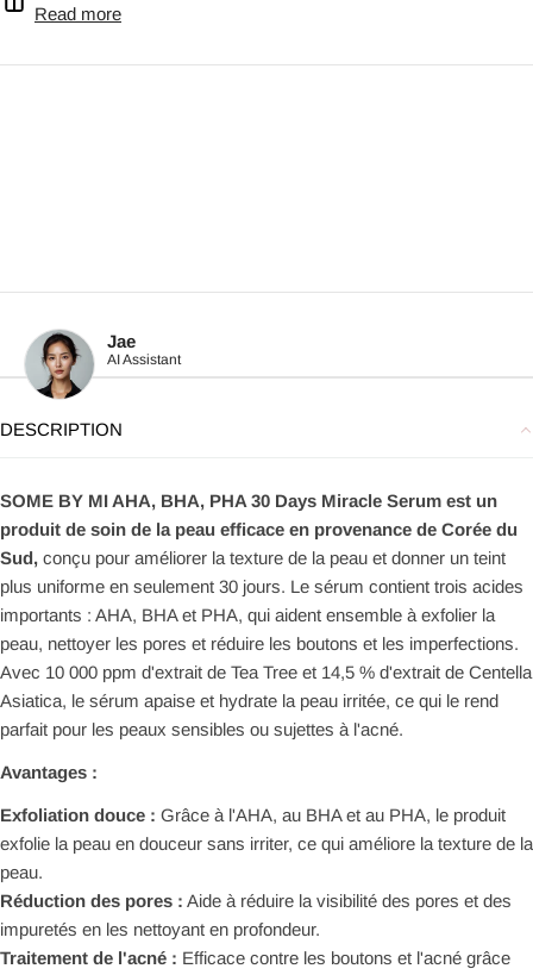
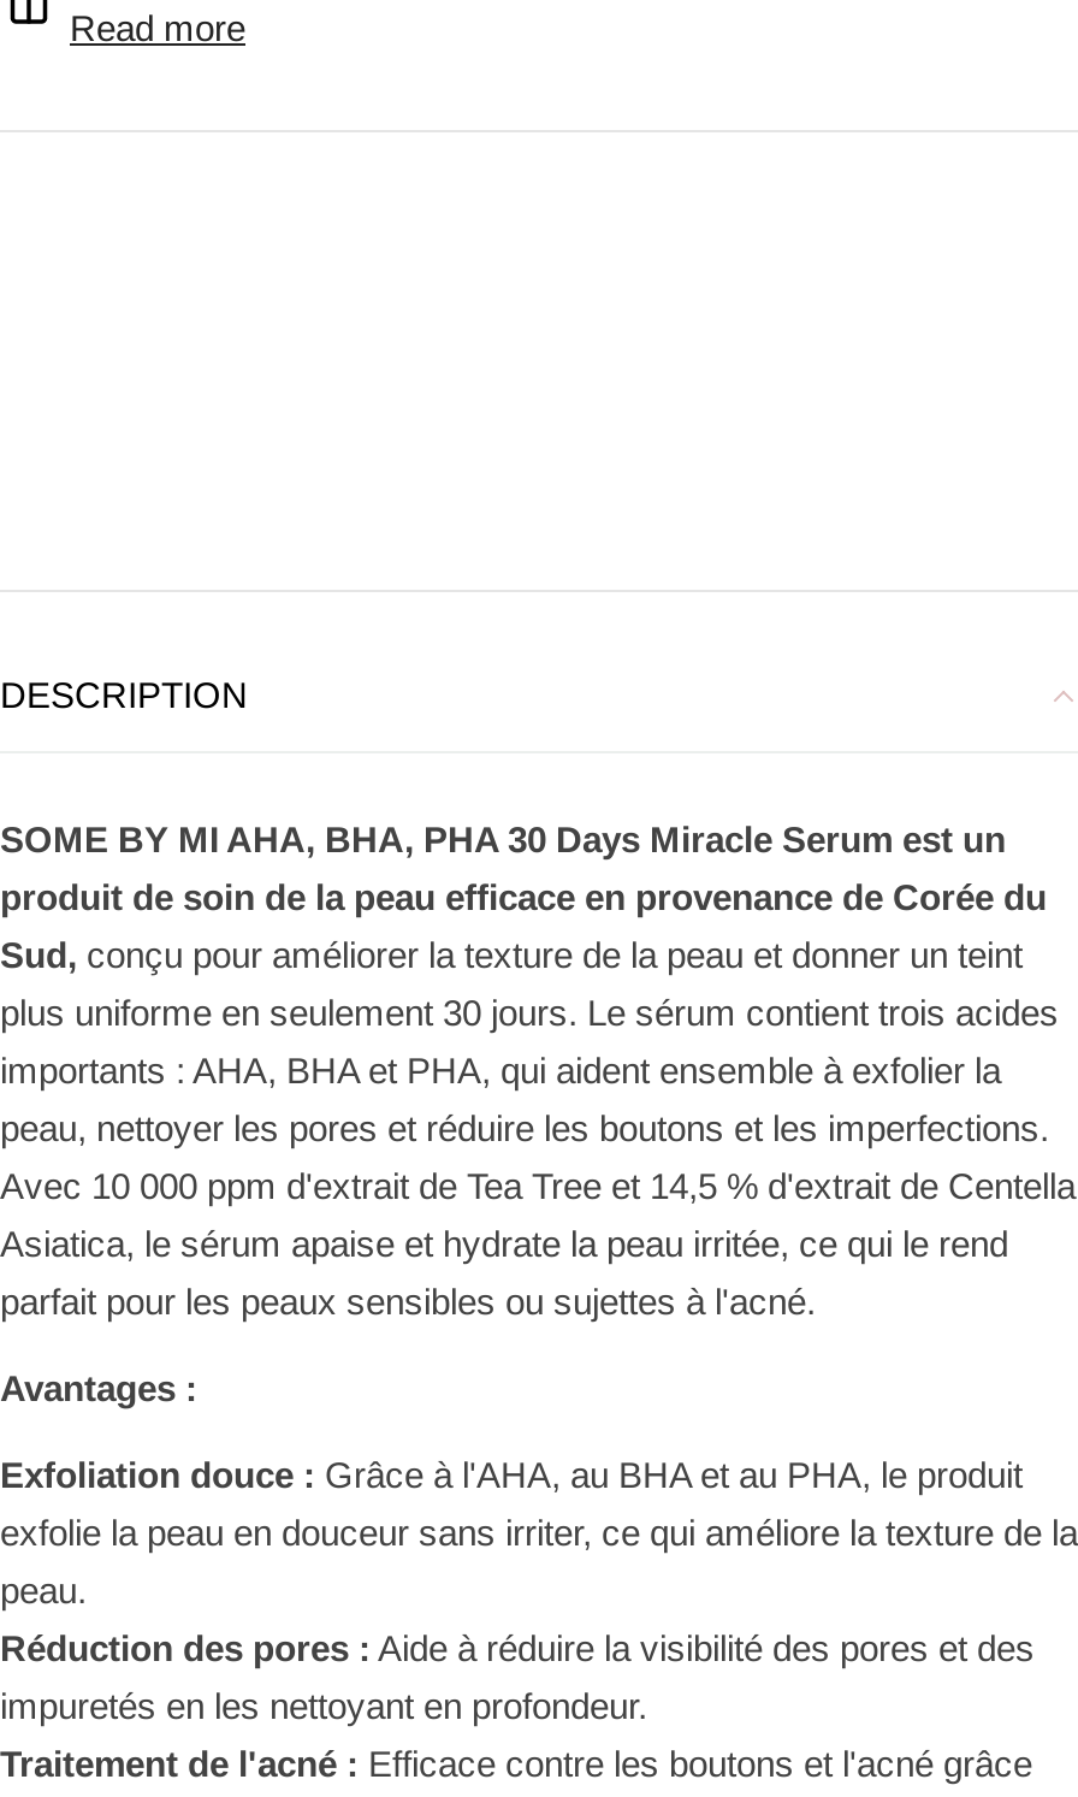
[24,329,181,400] [image] | Jae | AI Assistant -> none

